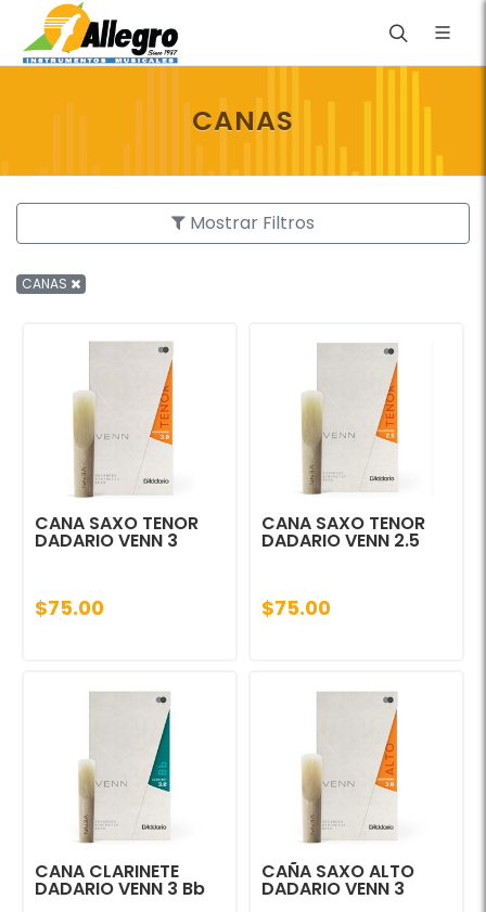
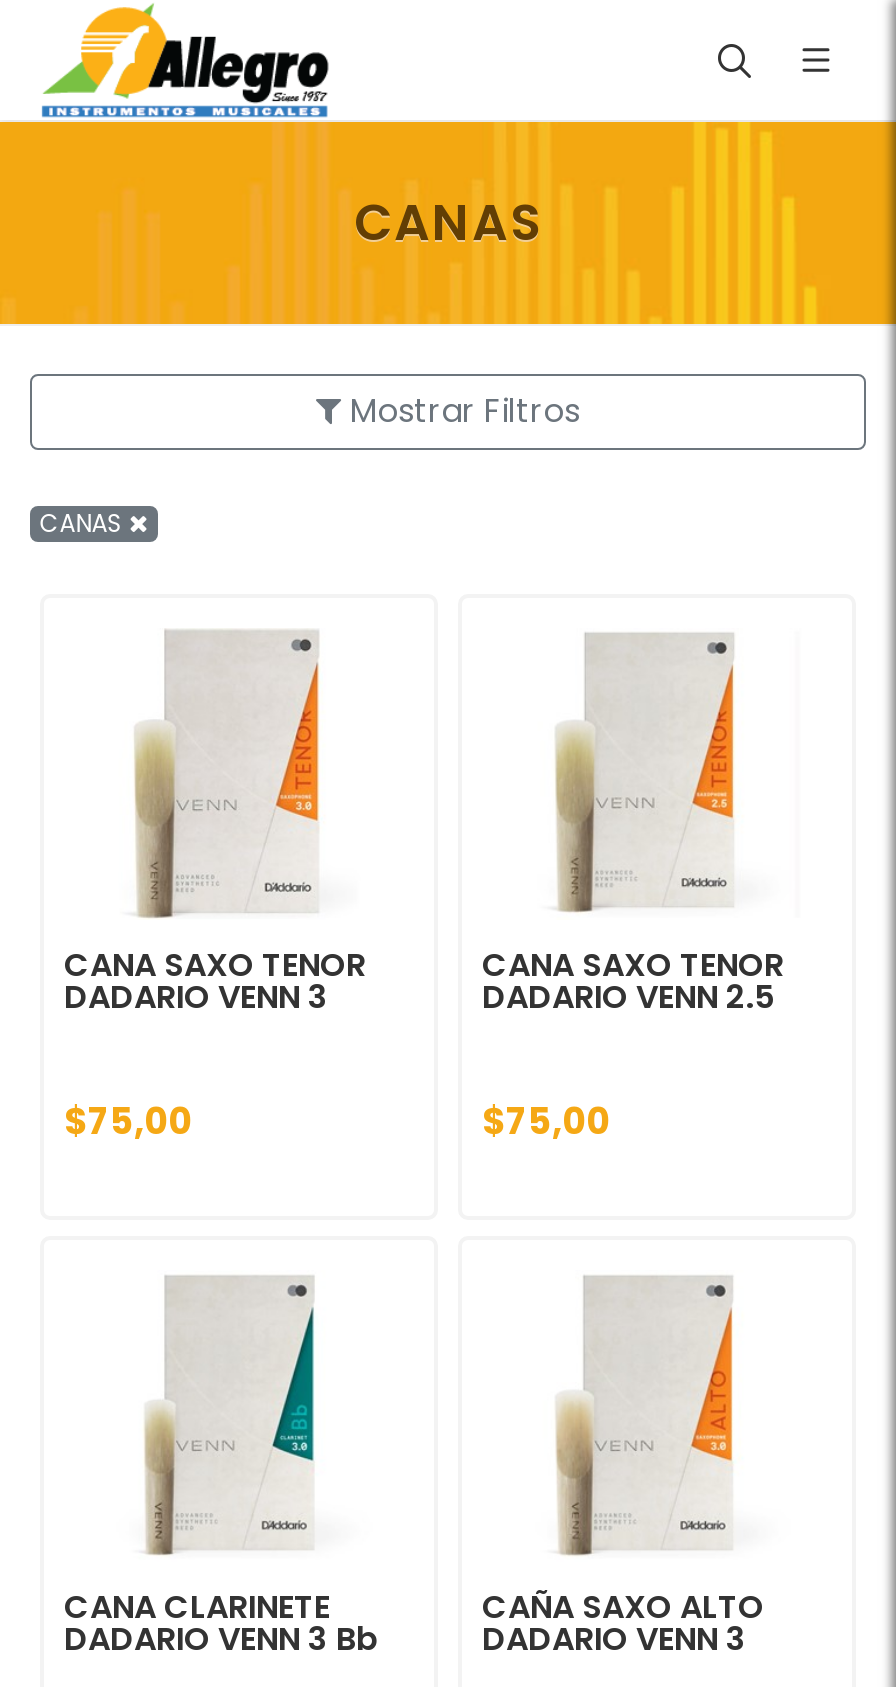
[35,594,104,621] $75.00 -> [64,1096,192,1146] $75,00
[261,594,331,621] $75.00 -> [482,1096,610,1146] $75,00

